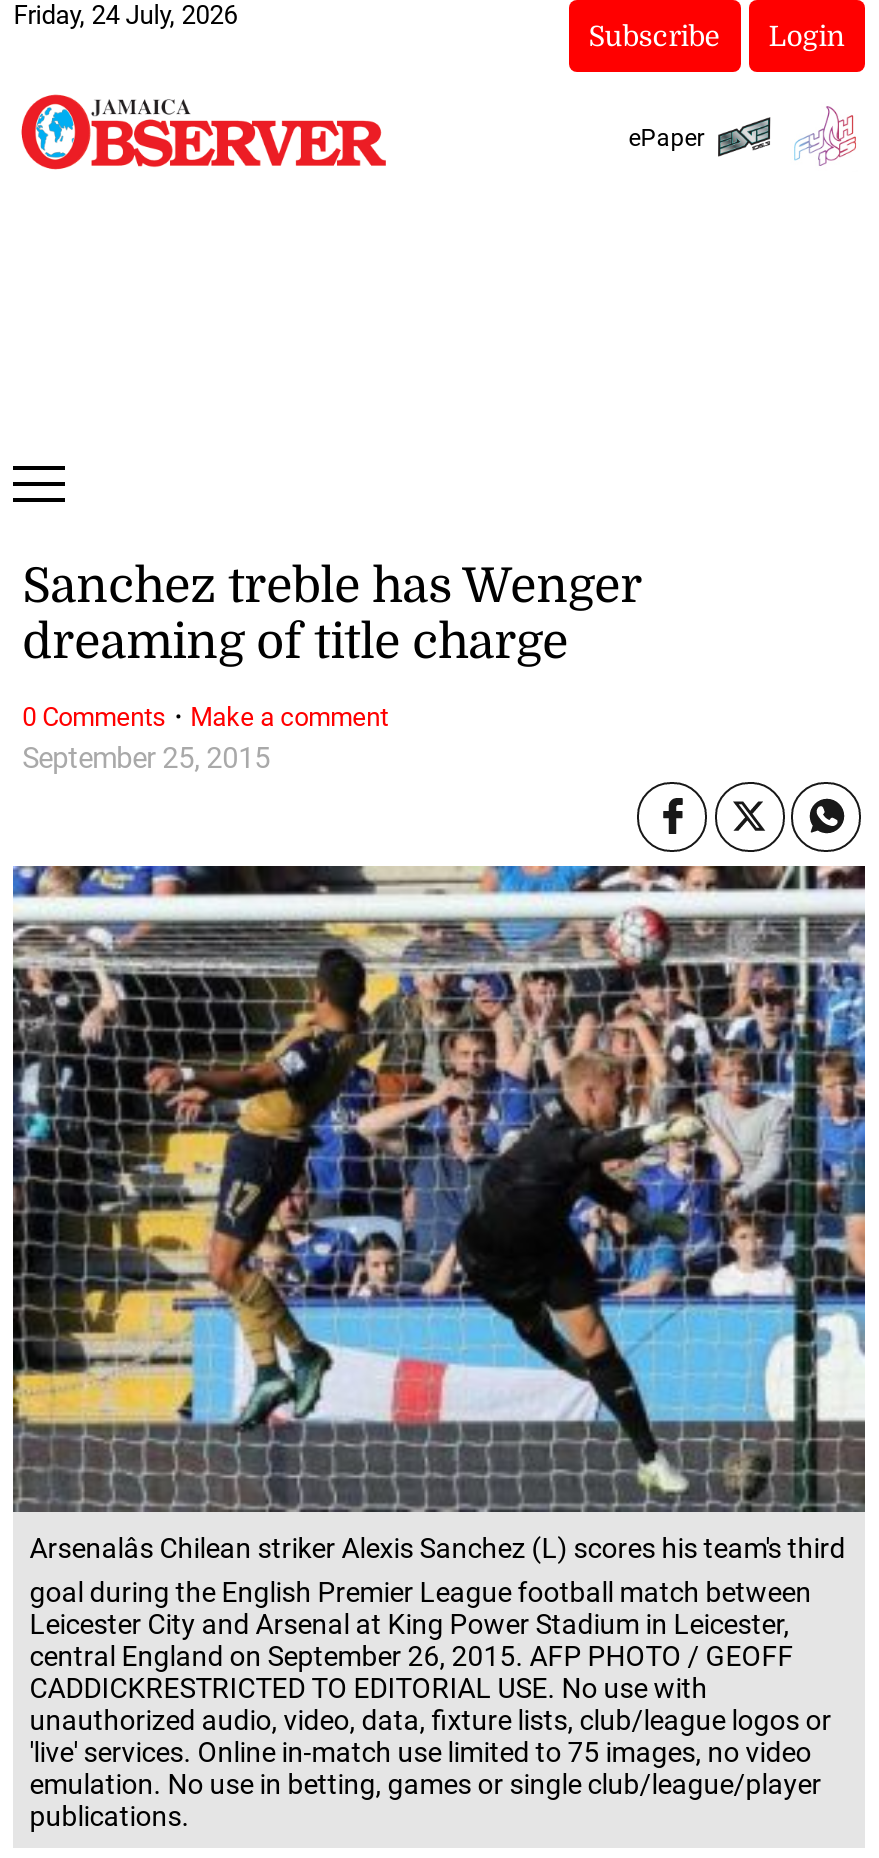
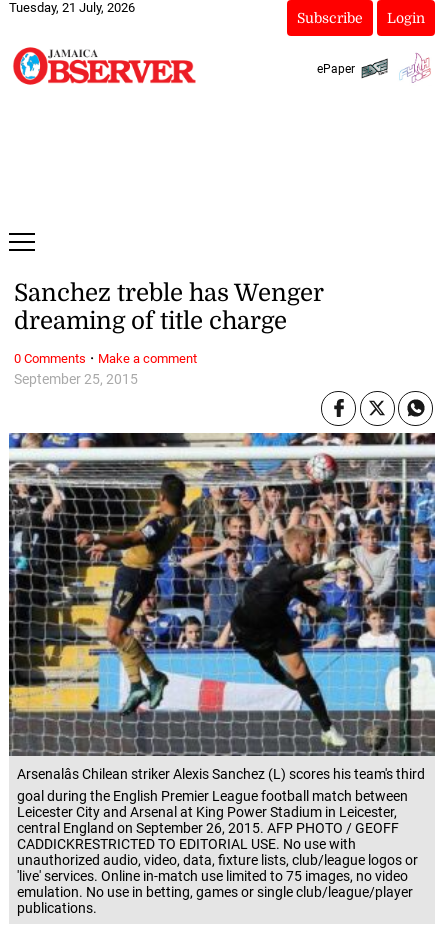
[13,0,237,30] Friday, 24 July, 2026 -> [9,0,135,15] Tuesday, 21 July, 2026

